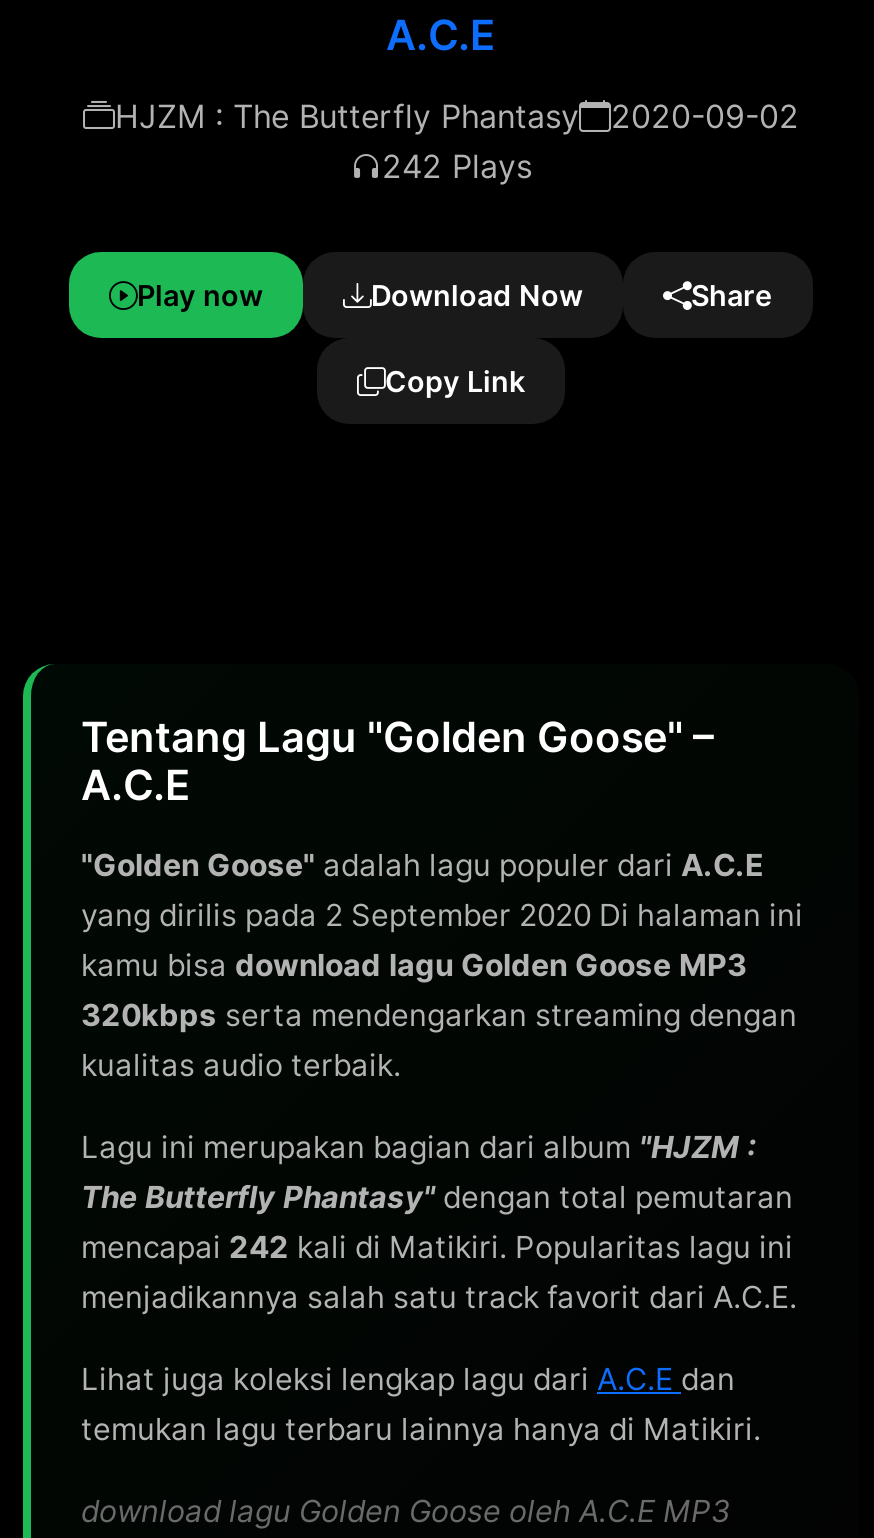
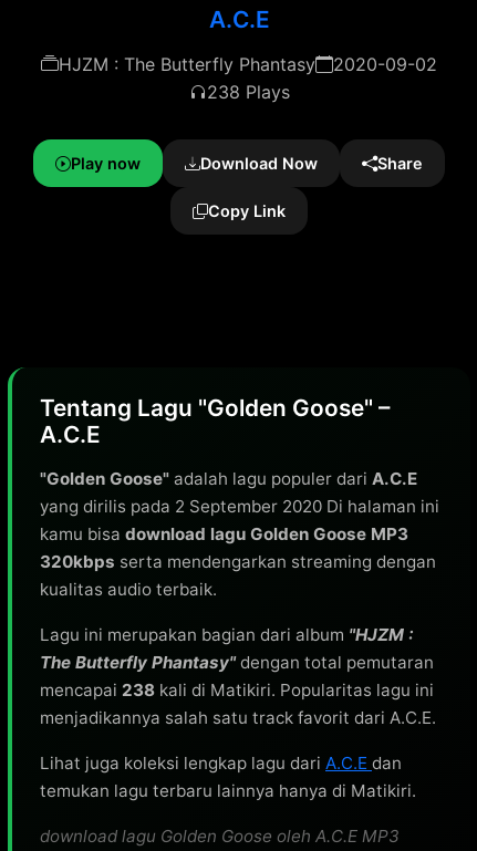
[382,146,532,186] 242 Plays -> [206,81,289,103] 238 Plays
[81,1228,793,1266] mencapai 242 kali di Matikiri. Popularitas lagu ini -> [40,679,434,700] mencapai 238 kali di Matikiri. Popularitas lagu ini

